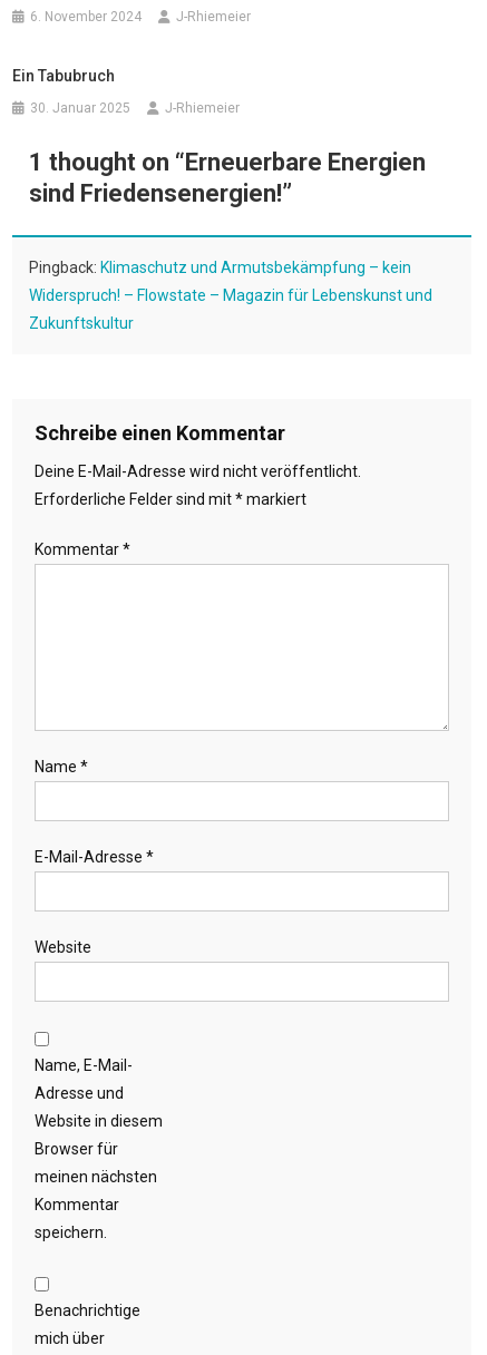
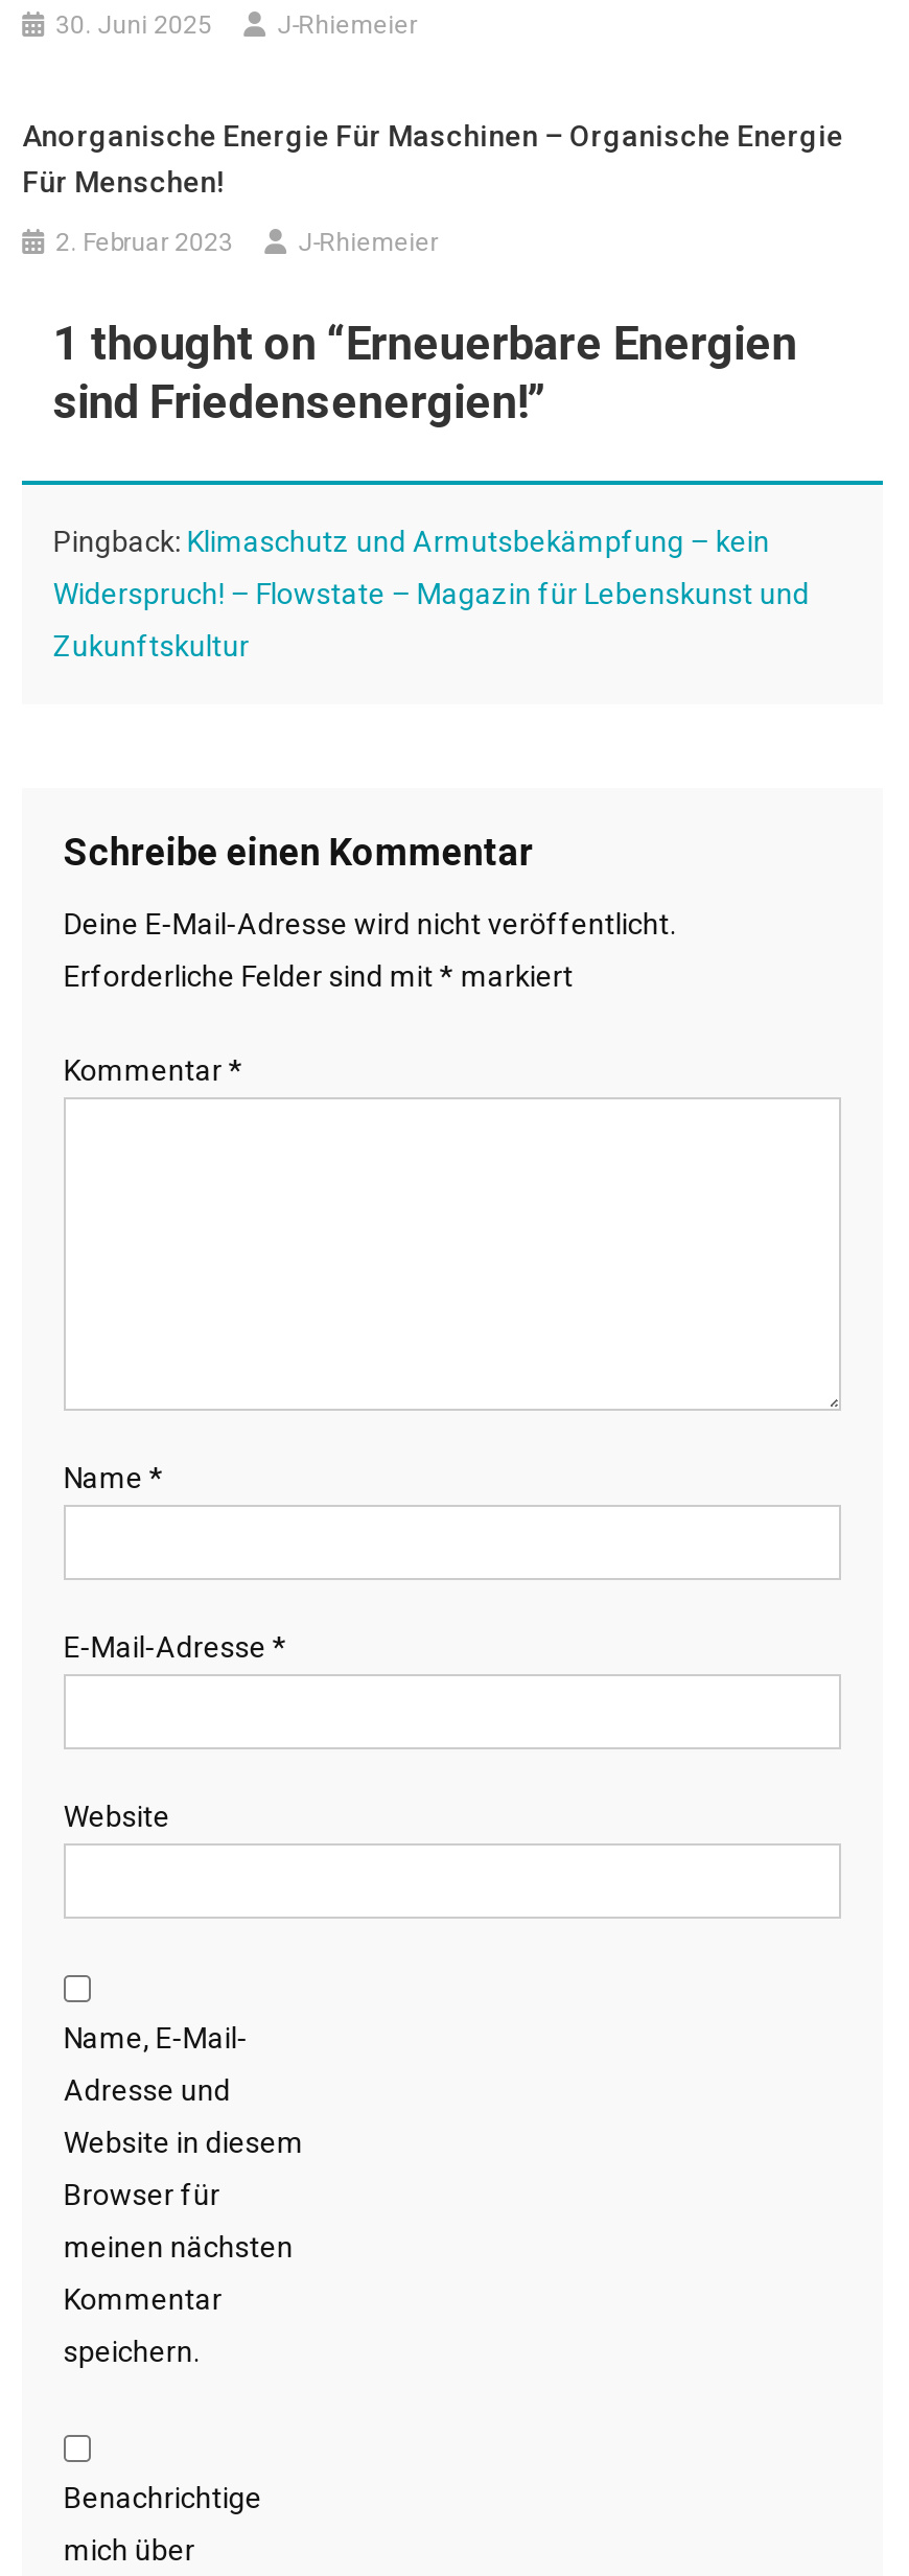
[30,9,142,25] 6. November 2024 -> [56,10,212,40] 30. Juni 2025
[12,67,115,85] Ein Tabubruch -> [22,119,843,199] Anorganische Energie Für Maschinen – Organische Energie | Für Menschen!
[30,100,130,116] 30. Januar 2025 -> [56,228,233,257] 2. Februar 2023

